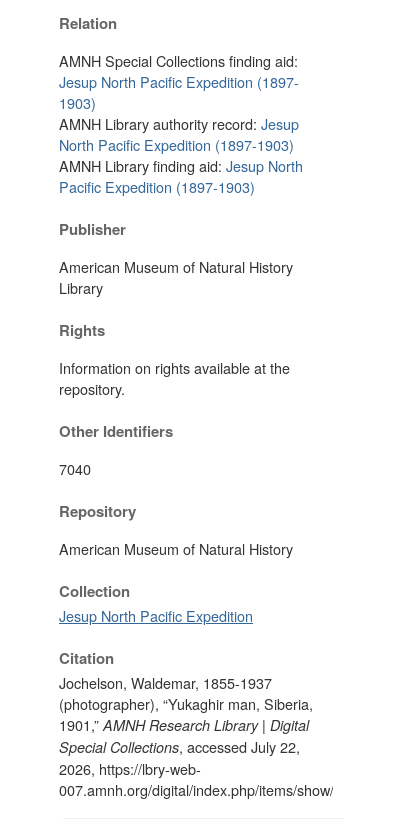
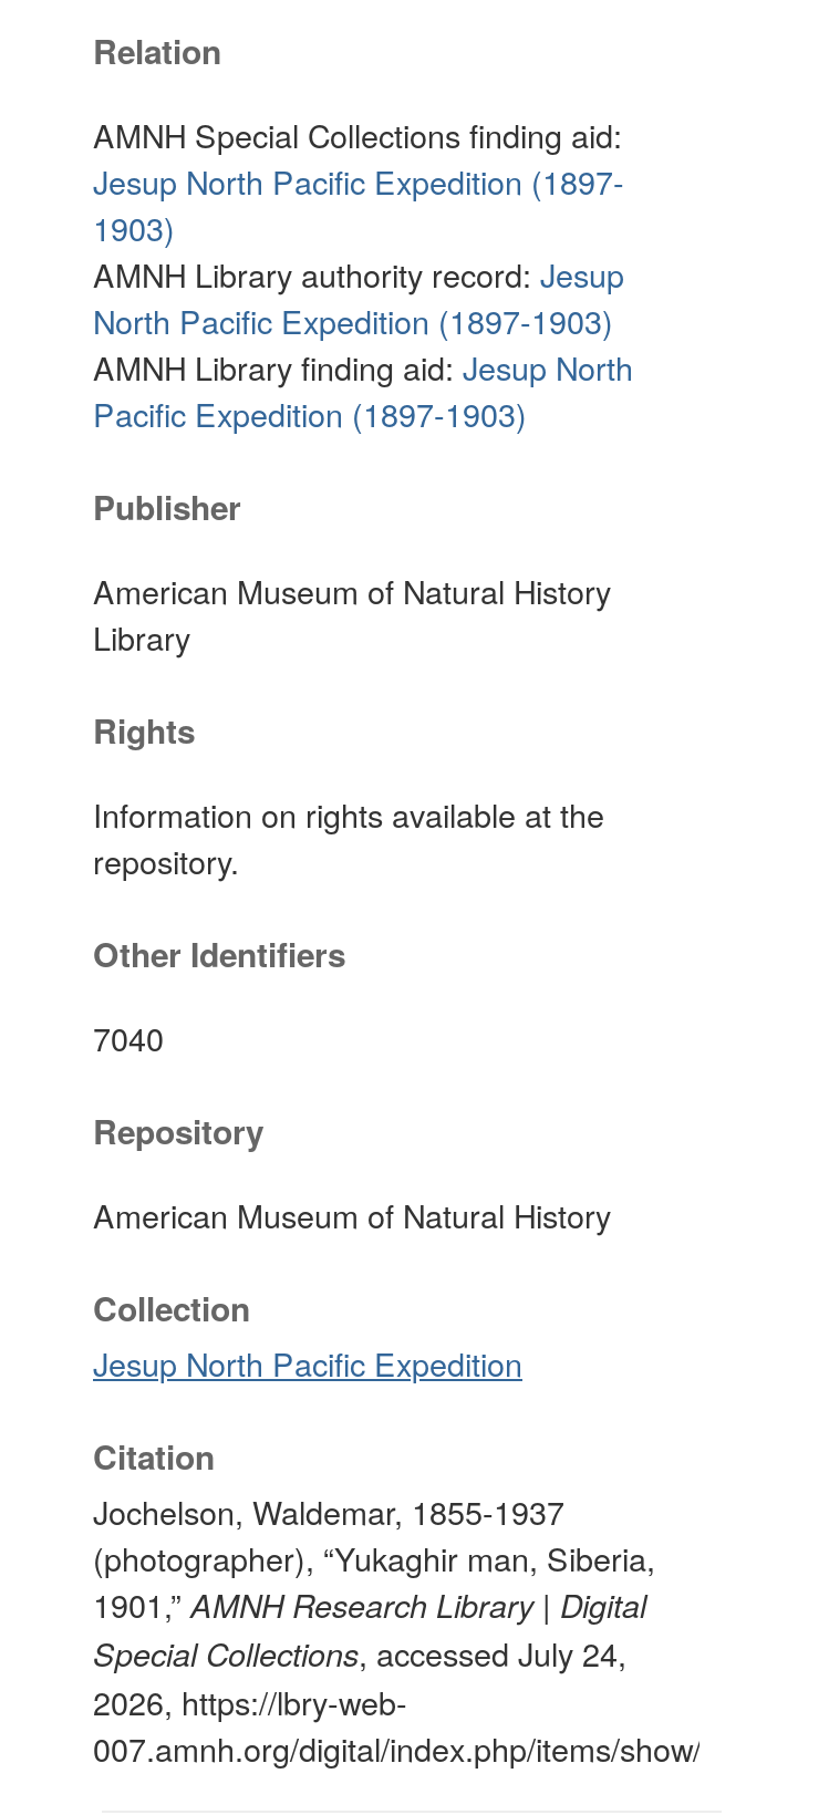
[59,736,300,757] Special Collections, accessed July 22, -> [93,1628,626,1675] Special Collections, accessed July 24,

